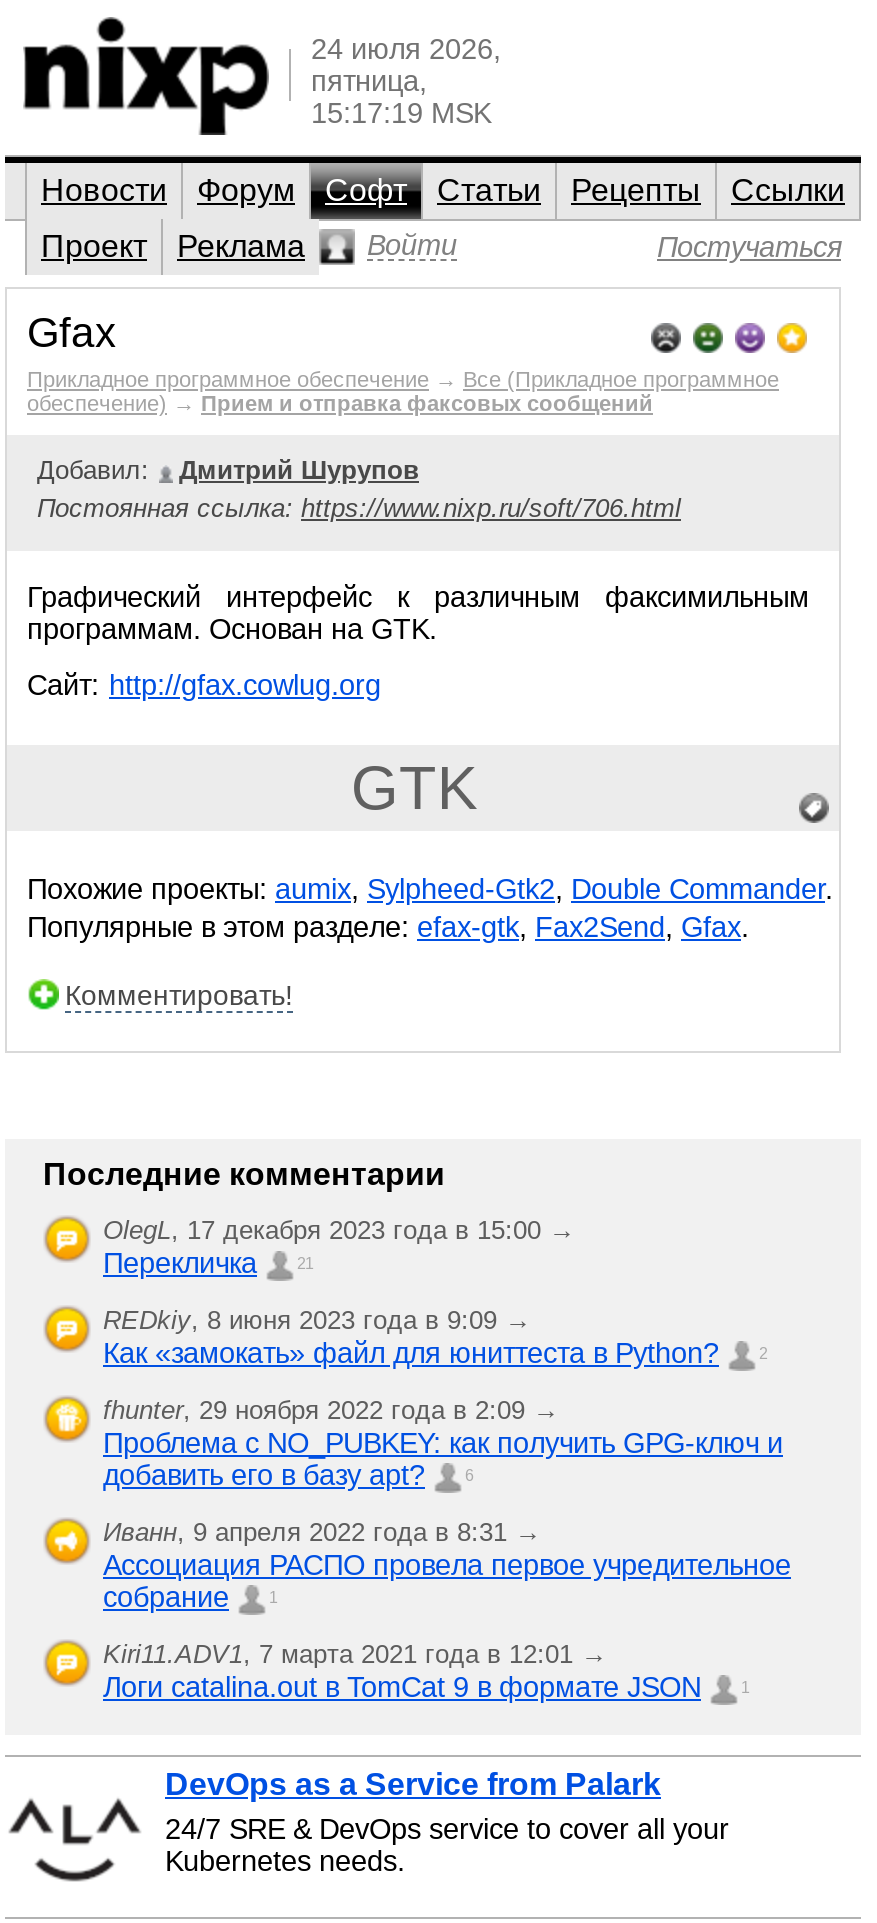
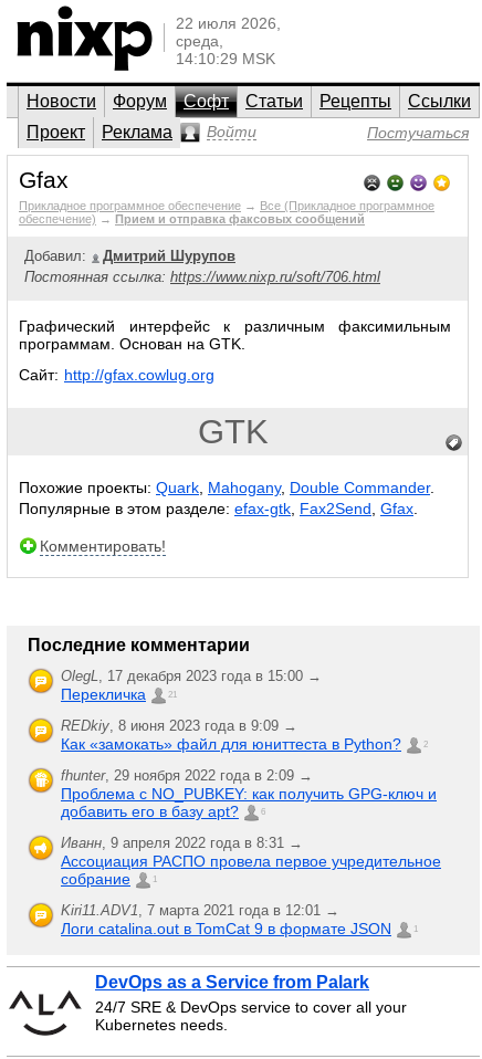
[311,33,501,129] 24 июля 2026, | пятница, | 15:17:19 MSK -> [176,14,281,67] 22 июля 2026, | среда, | 14:10:29 MSK
[27,873,833,905] Похожие проекты: aumix, Sylpheed-Gtk2, Double Commander. -> [19,479,434,496] Похожие проекты: Quark, Mahogany, Double Commander.

